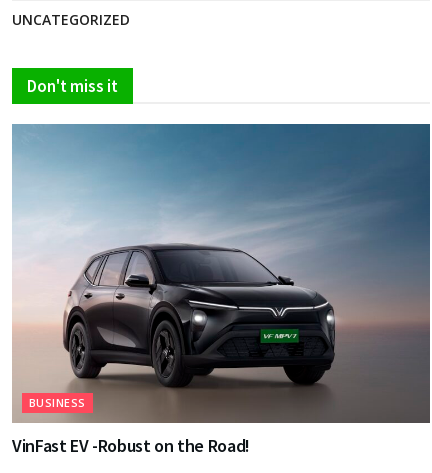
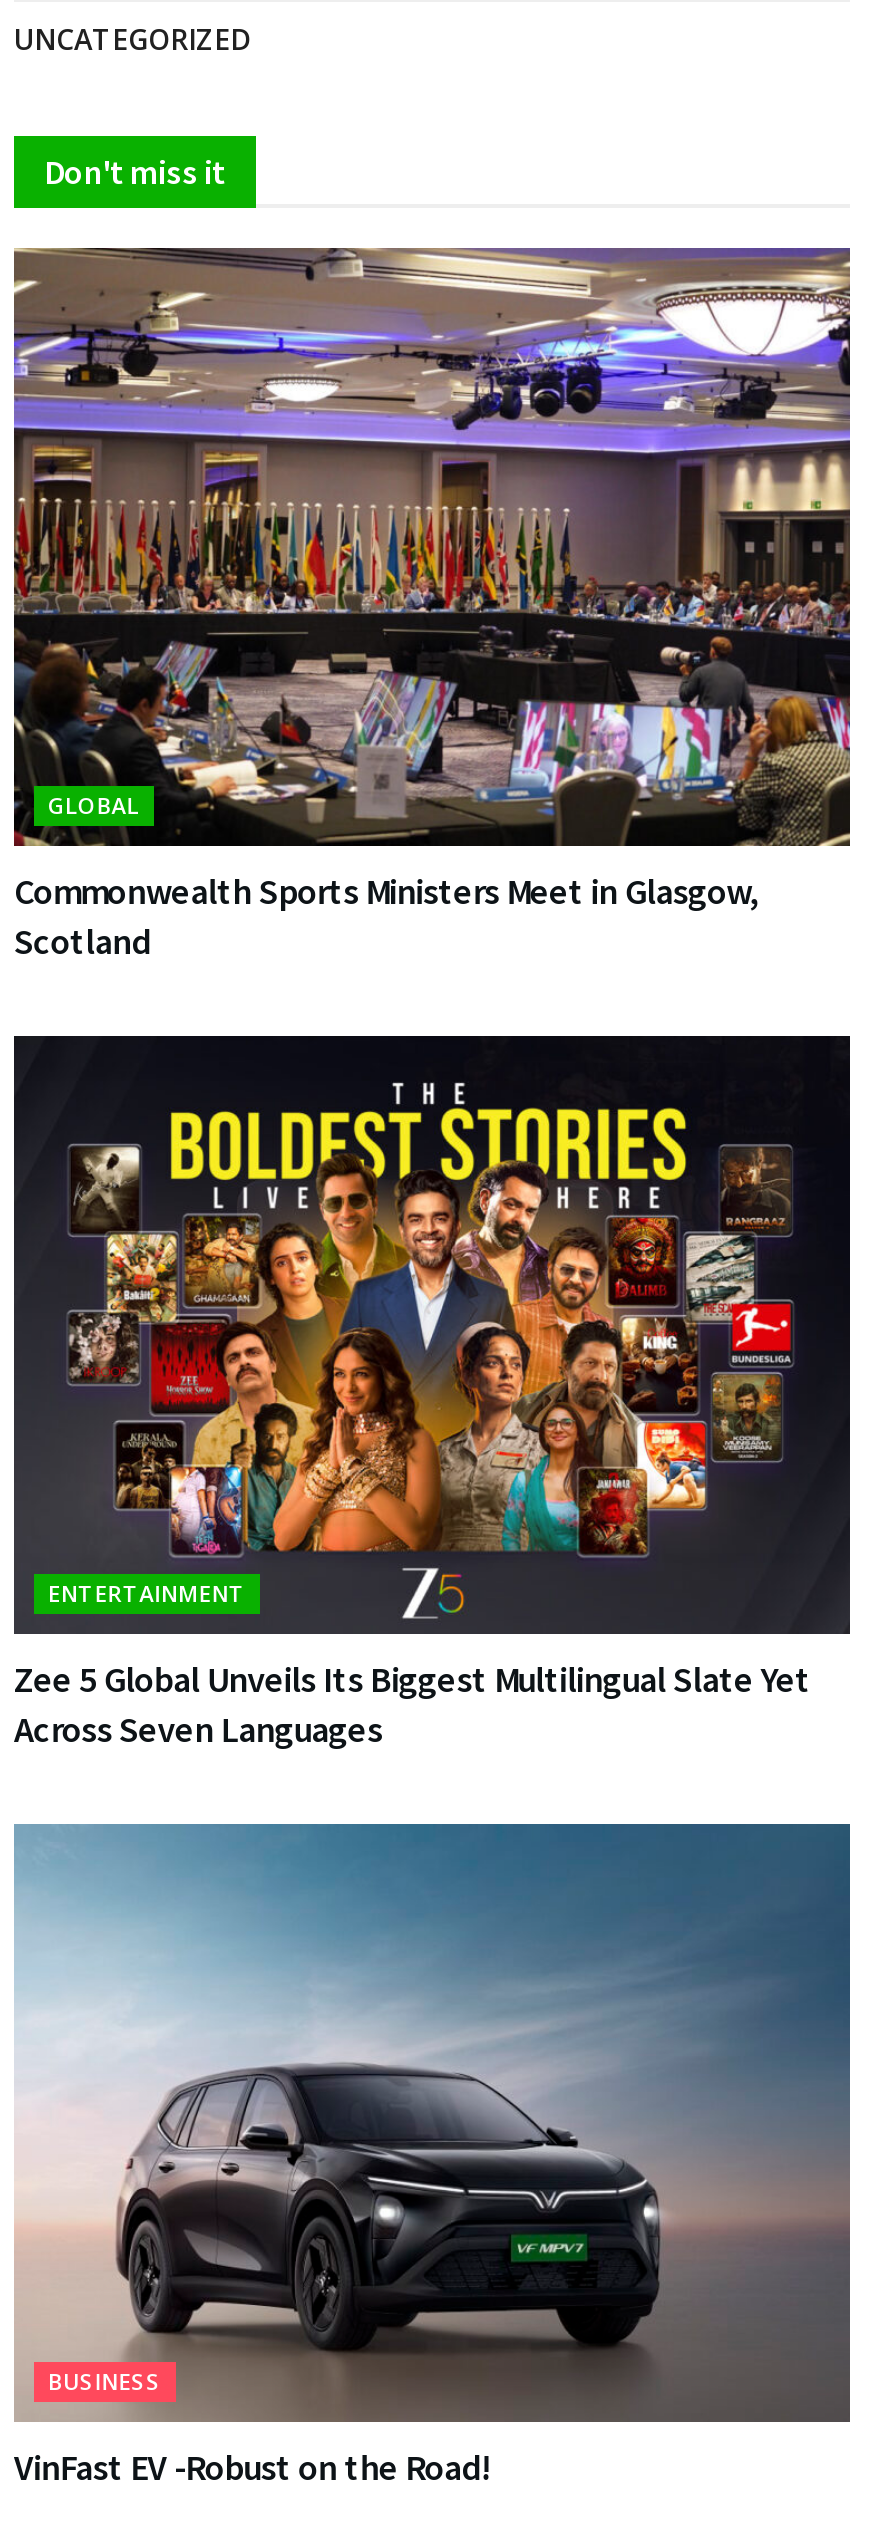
none -> [12,246,852,964] [image] | GLOBAL | Commonwealth Sports Ministers Meet in Glasgow, | Scotland
none -> [12,1034,852,1752] [image] | ENTERTAINMENT | Zee 5 Global Unveils Its Biggest Multilingual Slate Yet | Across Seven Languages

